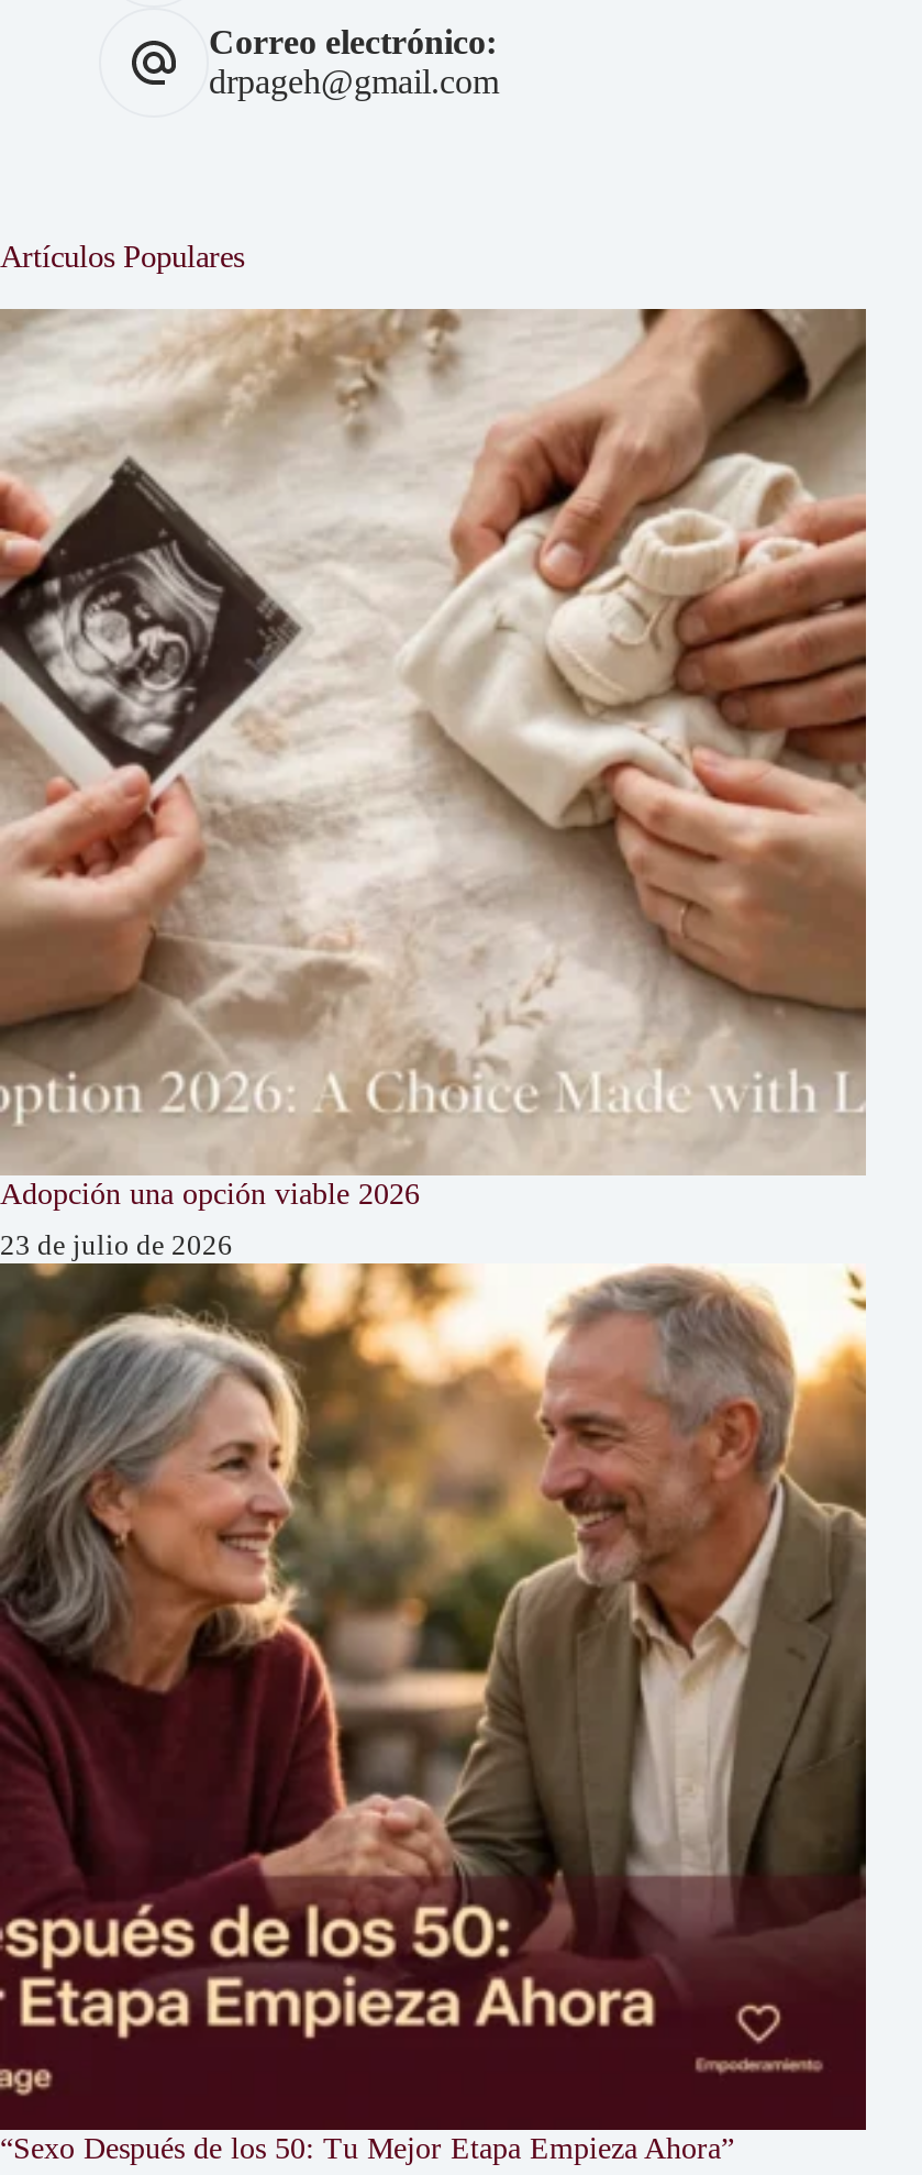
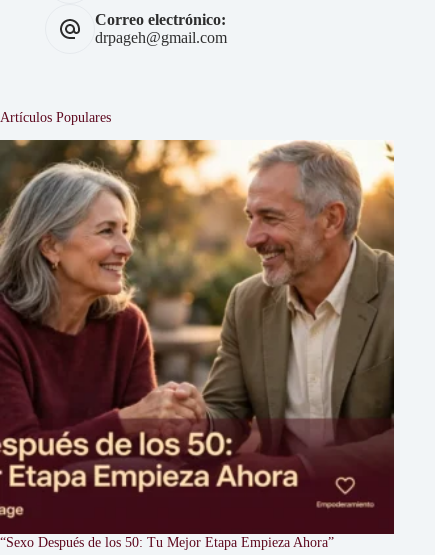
[0,306,868,1261] [image] | Adopción una opción viable 2026 | 23 de julio de 2026 -> none

